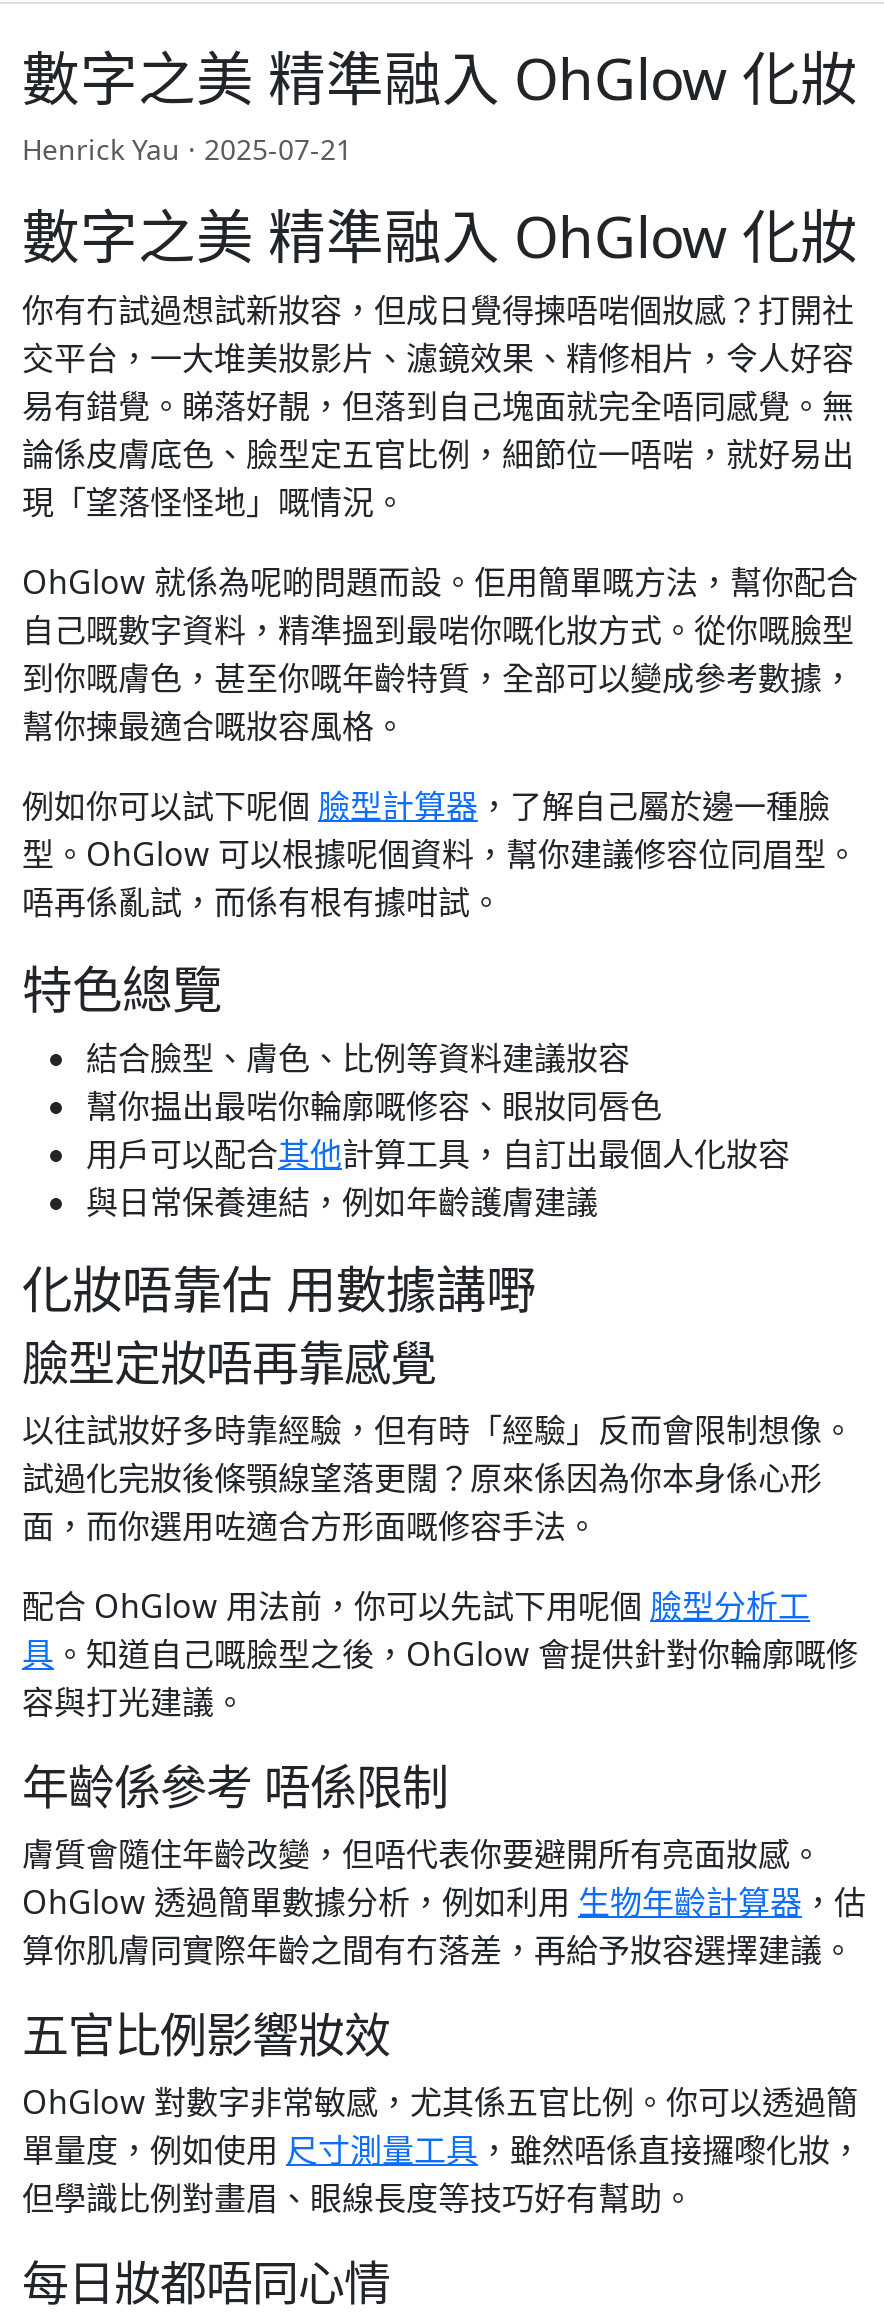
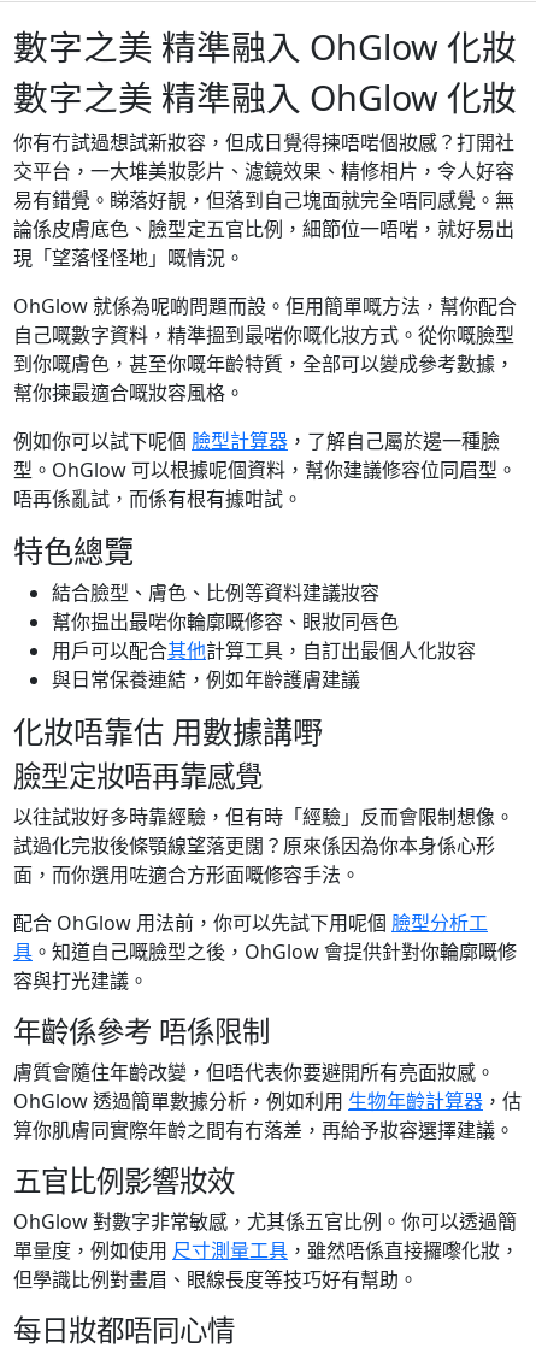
[22,130,352,168] Henrick Yau · 2025-07-21 -> none

